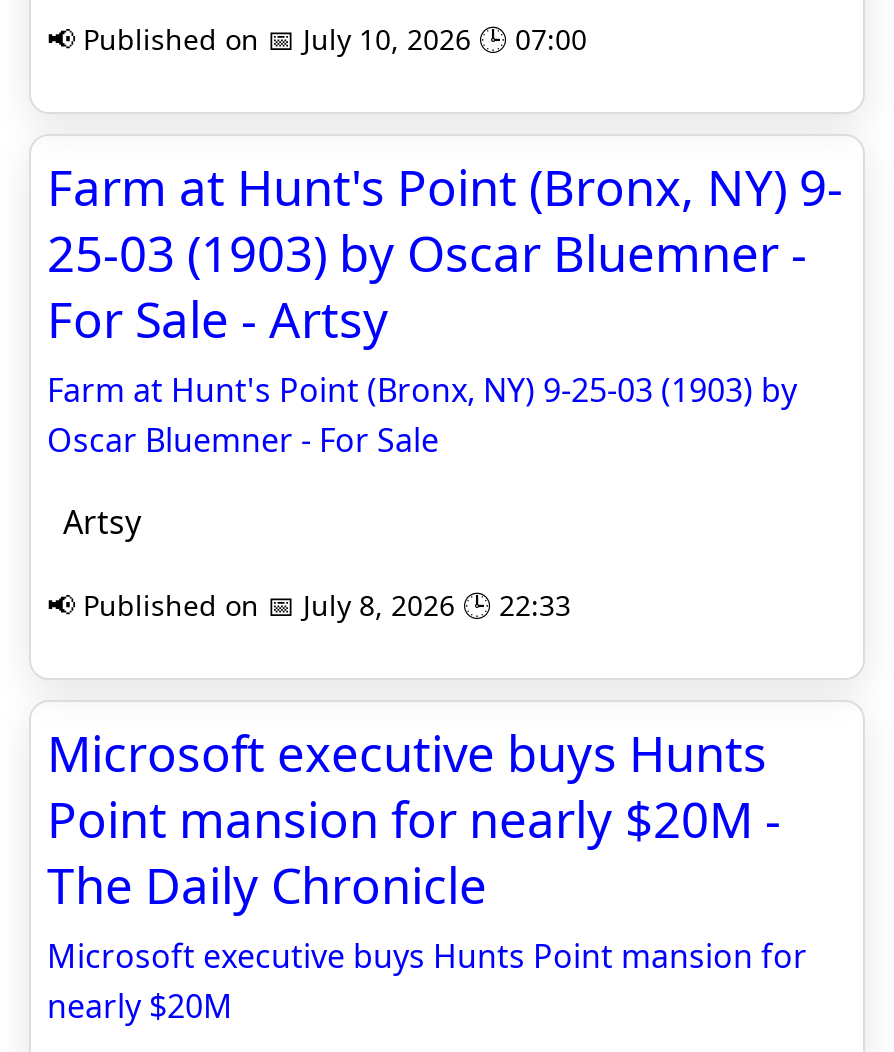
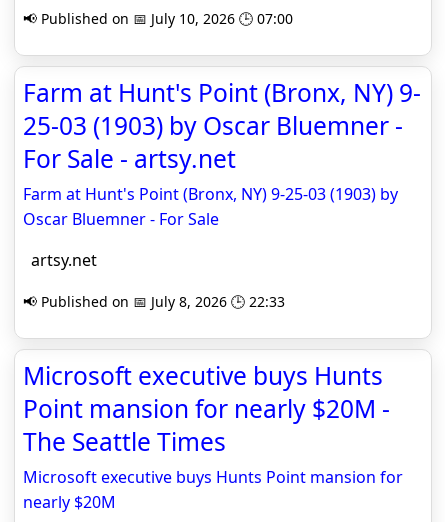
[47,286,389,352] For Sale - Artsy -> [23,142,236,175] For Sale - artsy.net
[47,500,141,544] Artsy -> [23,249,97,271] artsy.net
[47,852,487,918] The Daily Chronicle -> [23,425,226,458] The Seattle Times

